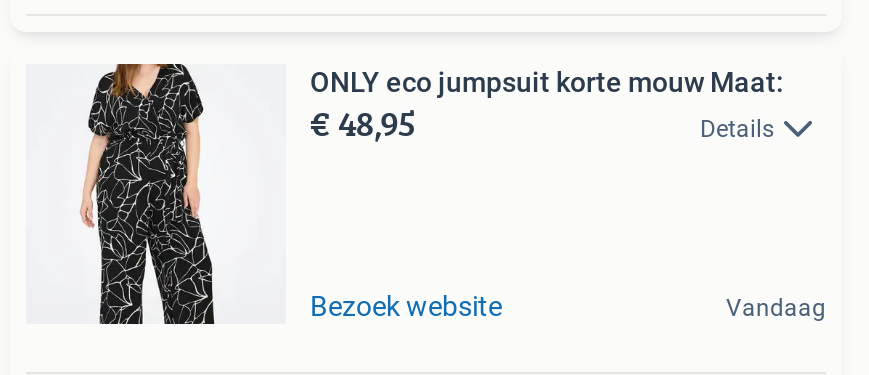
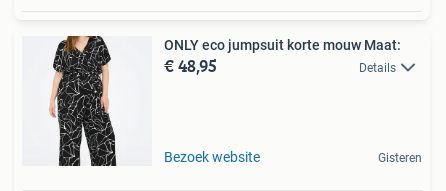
[726,295,826,323] Vandaag -> [378,151,422,165] Gisteren

